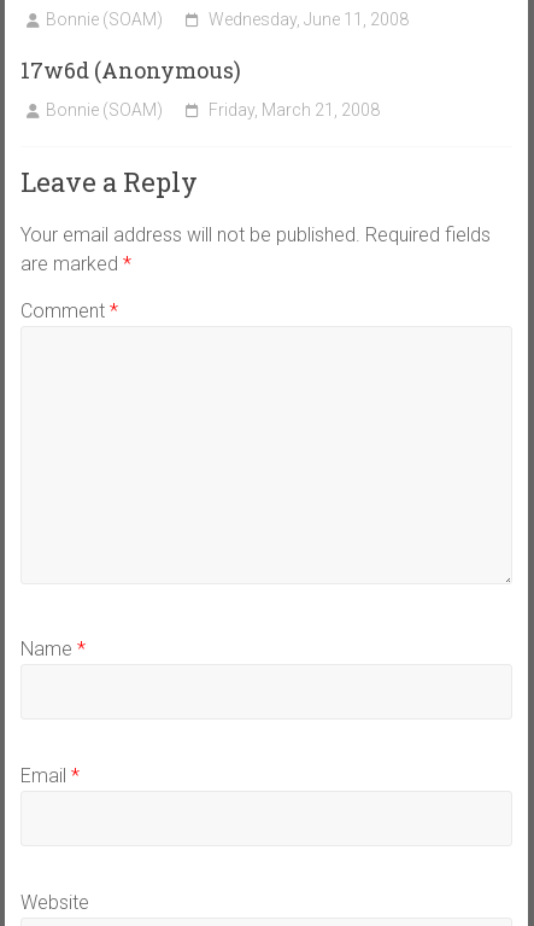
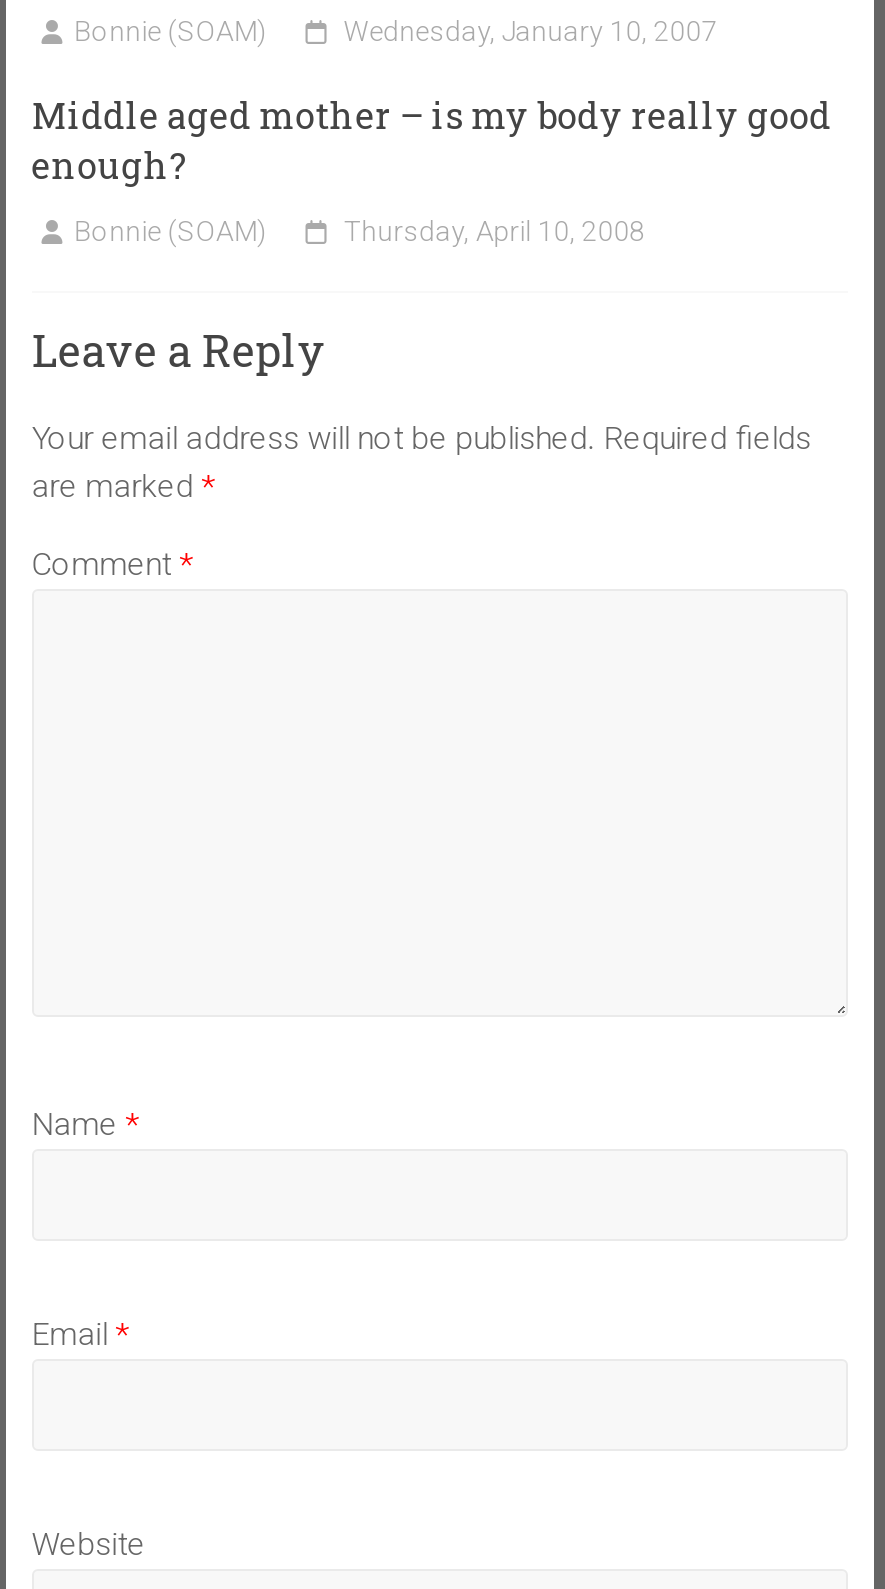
[208,10,408,29] Wednesday, June 11, 2008 -> [344,14,718,46] Wednesday, January 10, 2007
[20,55,241,84] 17w6d (Anonymous) -> [32,90,832,188] Middle aged mother – is my body really good | enough?
[208,100,379,119] Friday, March 21, 2008 -> [344,214,646,246] Thursday, April 10, 2008

